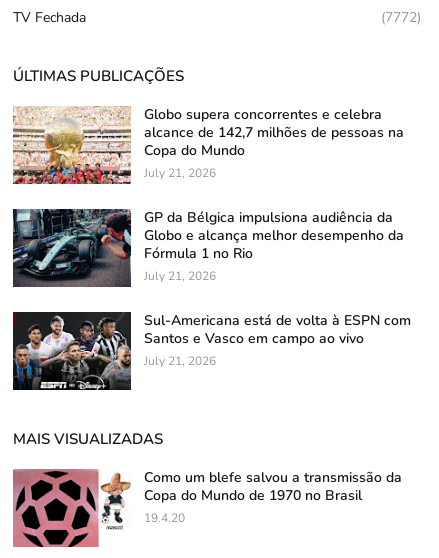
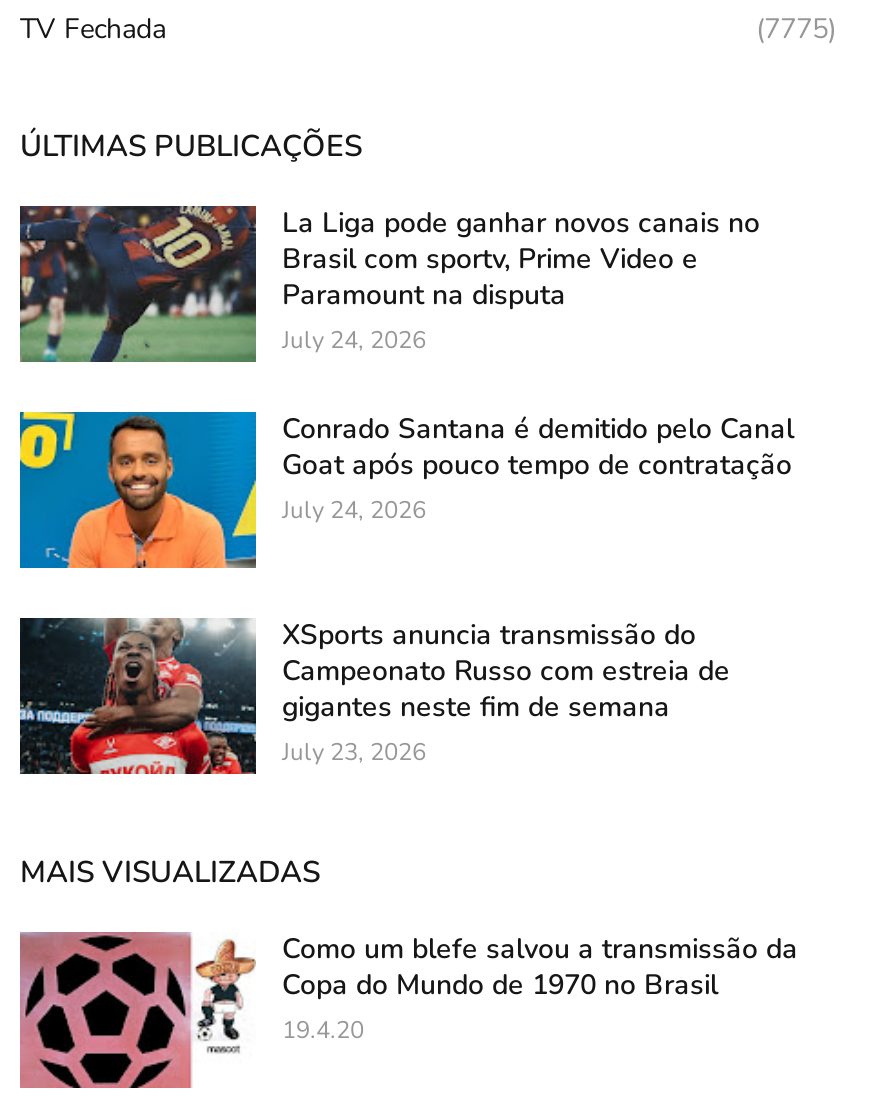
[381,8,421,27] (7772) -> [756,10,836,48] (7775)
[13,105,404,185] [image] | Globo supera concorrentes e celebra | alcance de 142,7 milhões de pessoas na | Copa do Mundo | July 21, 2026 -> [18,204,760,364] [image] | La Liga pode ganhar novos canais no | Brasil com sportv, Prime Video e | Paramount na disputa | July 24, 2026
[12,208,404,288] [image] | GP da Bélgica impulsiona audiência da | Globo e alcança melhor desempenho da | Fórmula 1 no Rio | July 21, 2026 -> [18,410,794,570] [image] | Conrado Santana é demitido pelo Canal | Goat após pouco tempo de contratação | July 24, 2026
[13,311,411,391] [image] | Sul-Americana está de volta à ESPN com | Santos e Vasco em campo ao vivo | July 21, 2026 -> [20,616,730,776] [image] | XSports anuncia transmissão do | Campeonato Russo com estreia de | gigantes neste fim de semana | July 23, 2026

